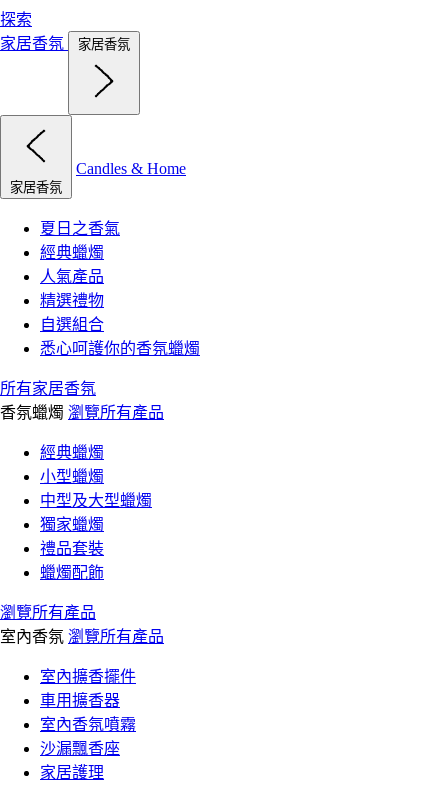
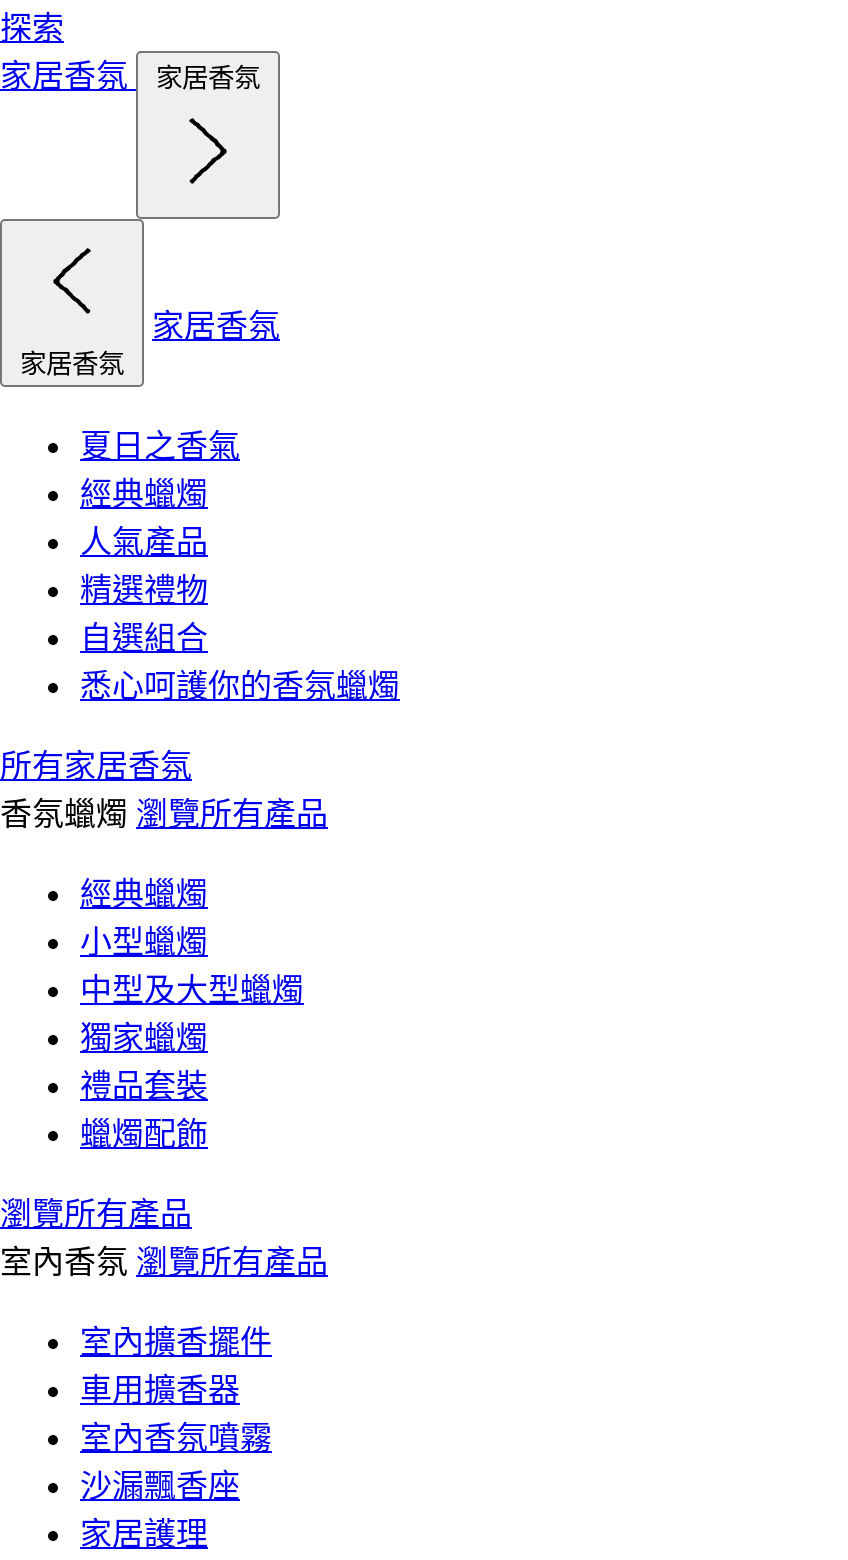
[76,160,186,177] Candles & Home -> [152,309,280,343] 家居香氛

